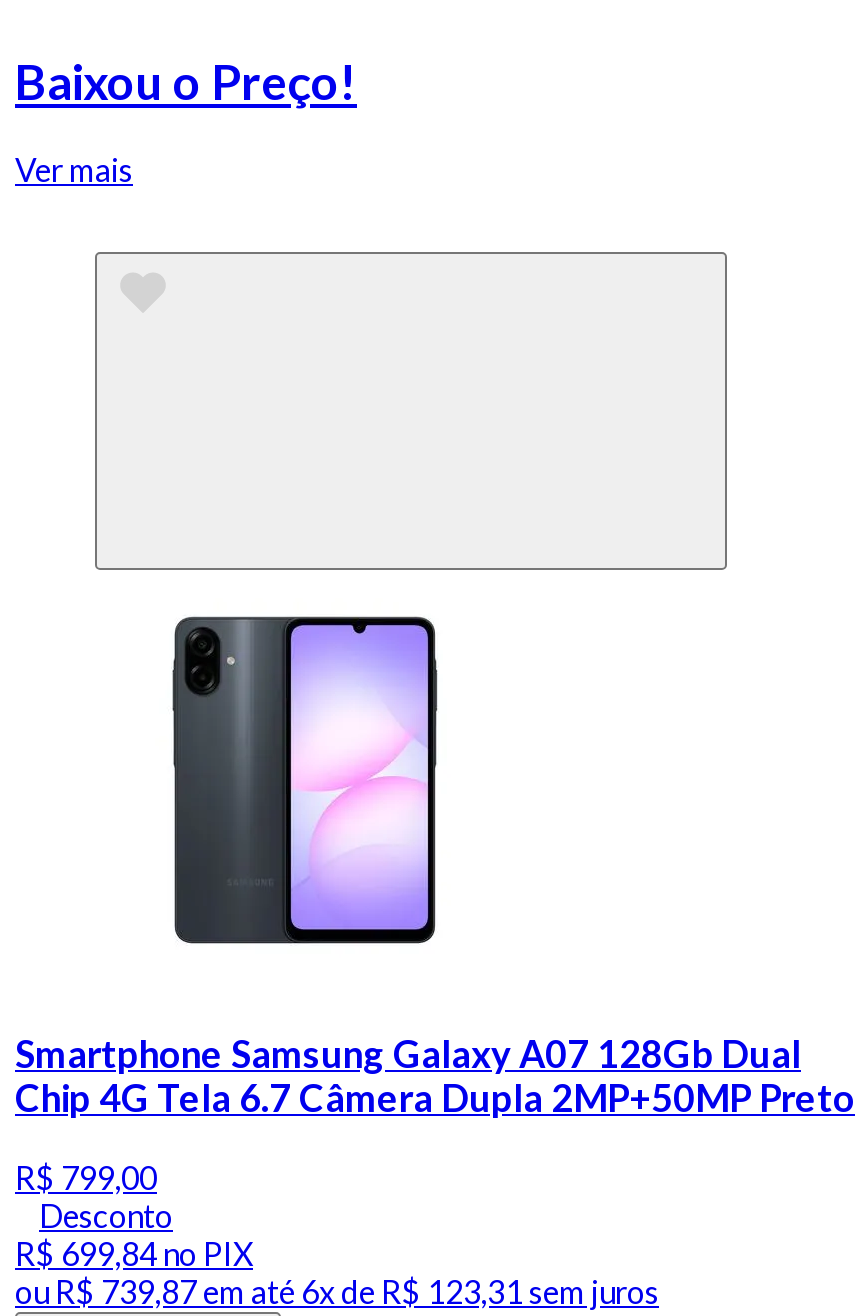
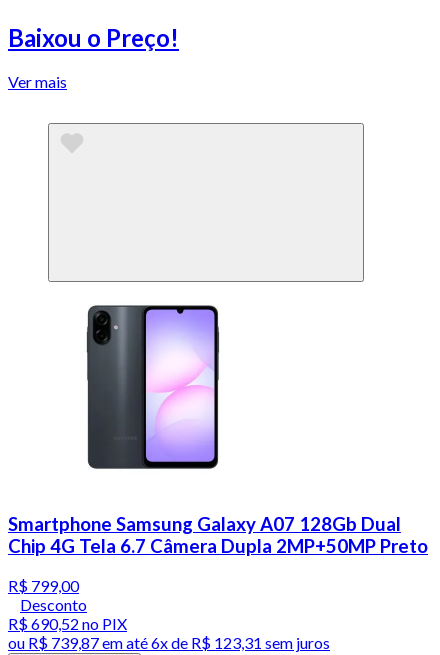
[15,1234,253,1272] R$ 699,84 no PIX -> [8,614,127,633] R$ 690,52 no PIX

